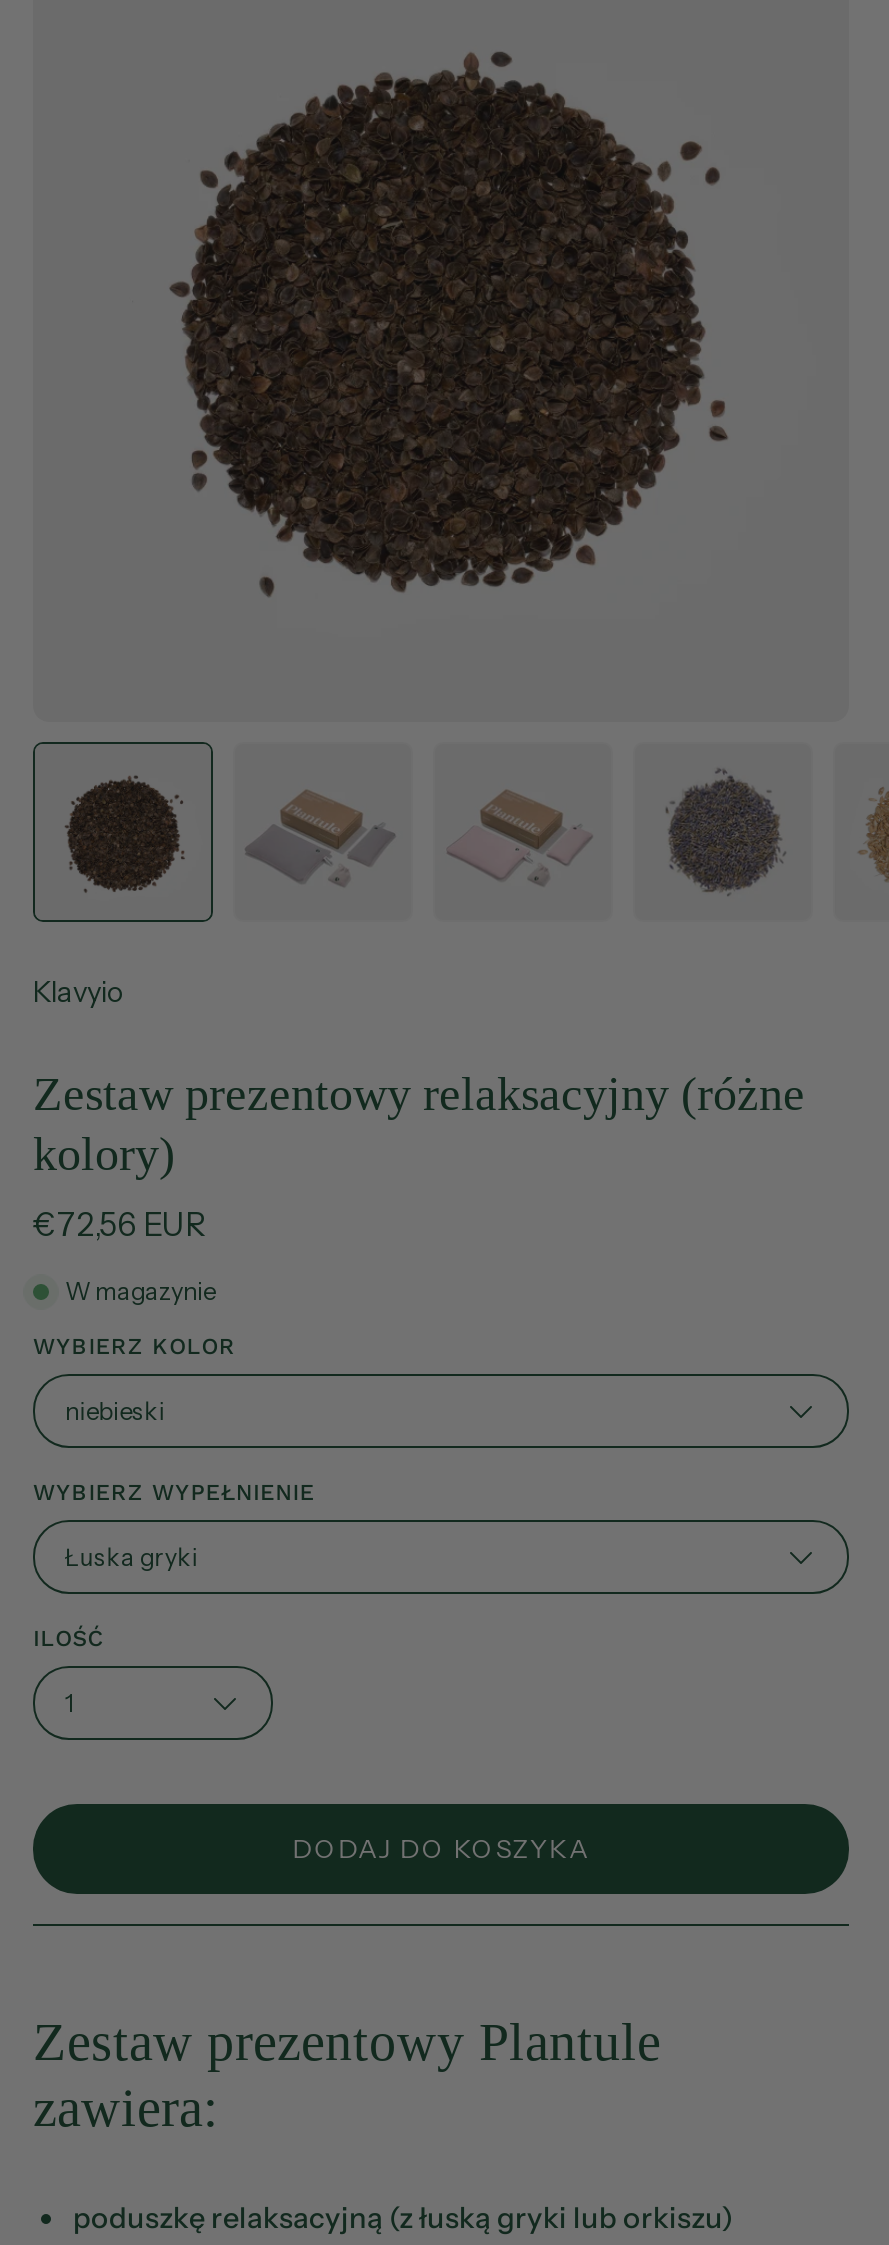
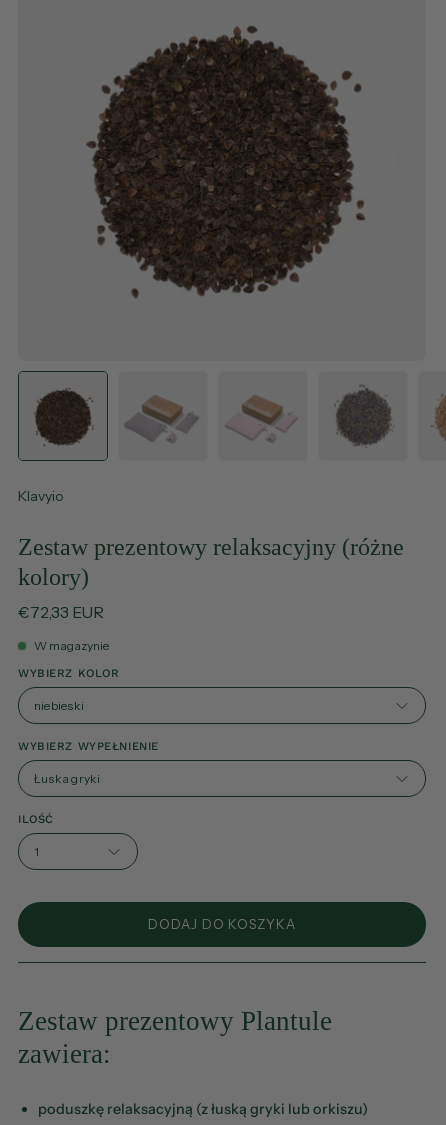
[33,1204,207,1244] €72,56 EUR -> [18,602,104,622] €72,33 EUR

